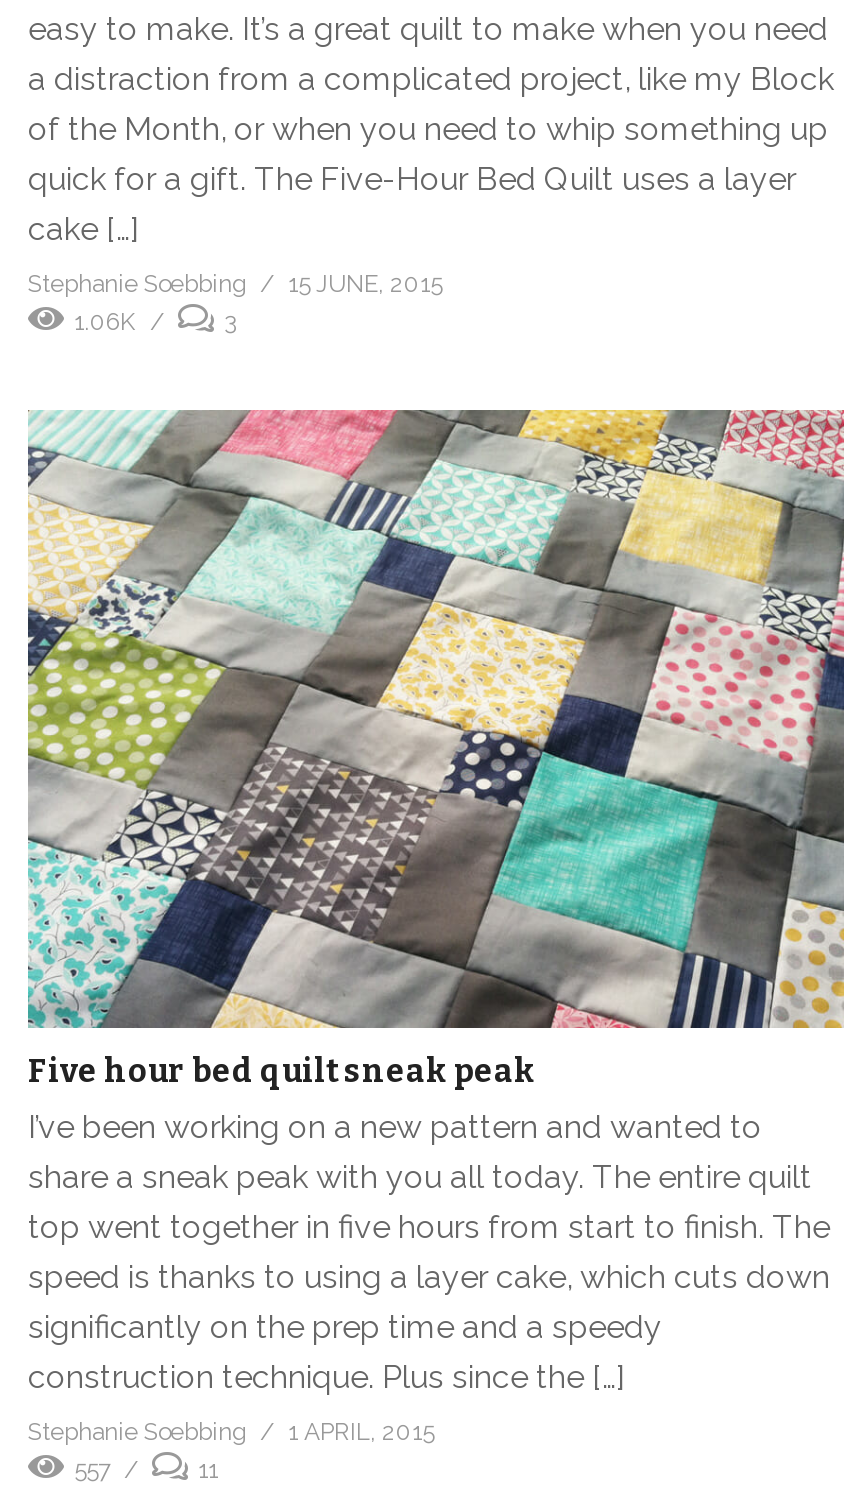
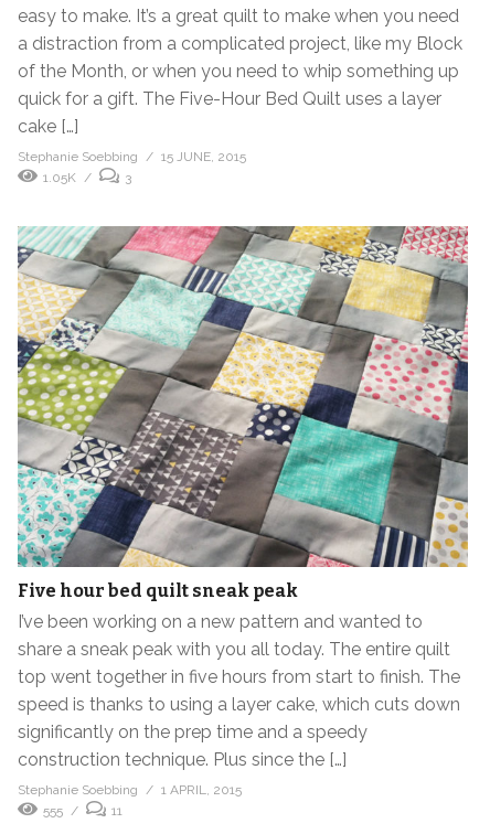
[74,308,136,336] 1.06K -> [43,170,76,185] 1.05K
[74,1456,110,1484] 557 -> [43,803,63,818] 555

